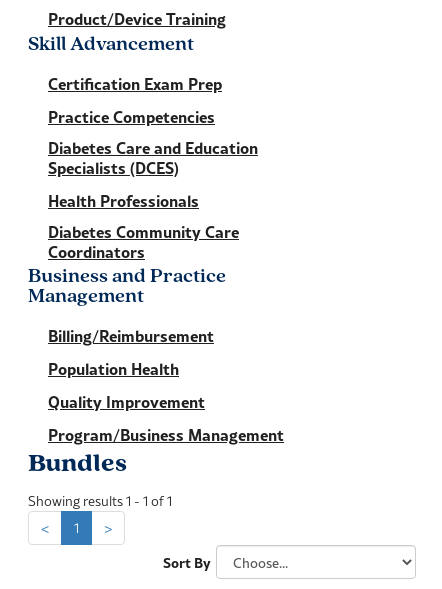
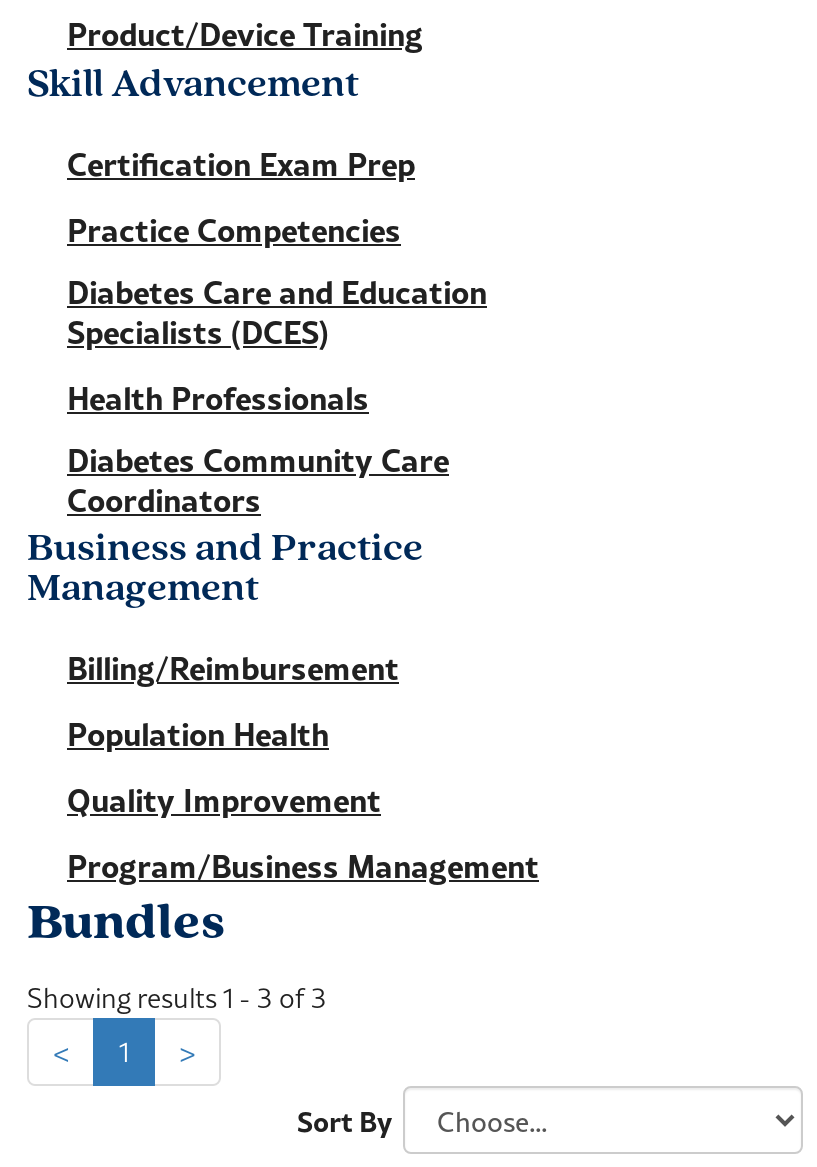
[28,491,172,511] Showing results 1 - 1 of 1 -> [27,979,327,1019] Showing results 1 - 3 of 3

